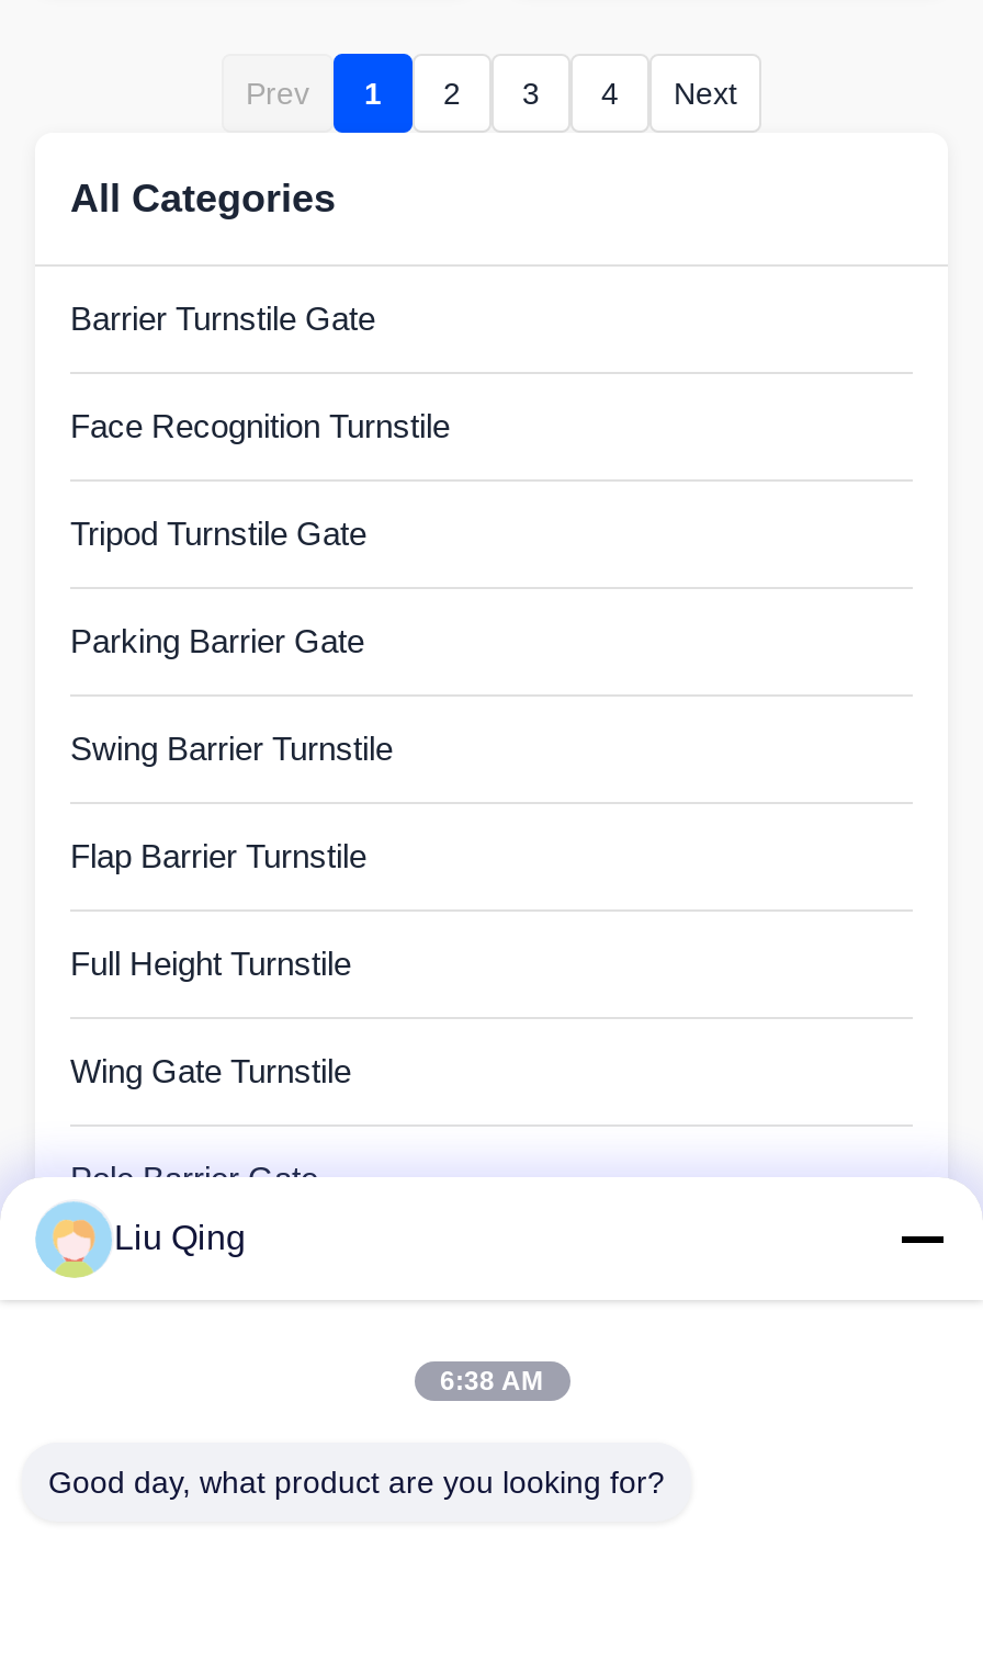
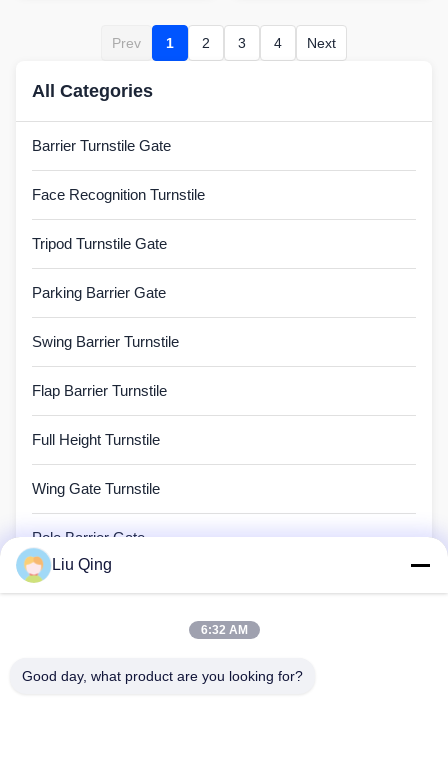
[440,1366,543,1397] 6:38 AM -> [200,623,247,637] 6:32 AM

